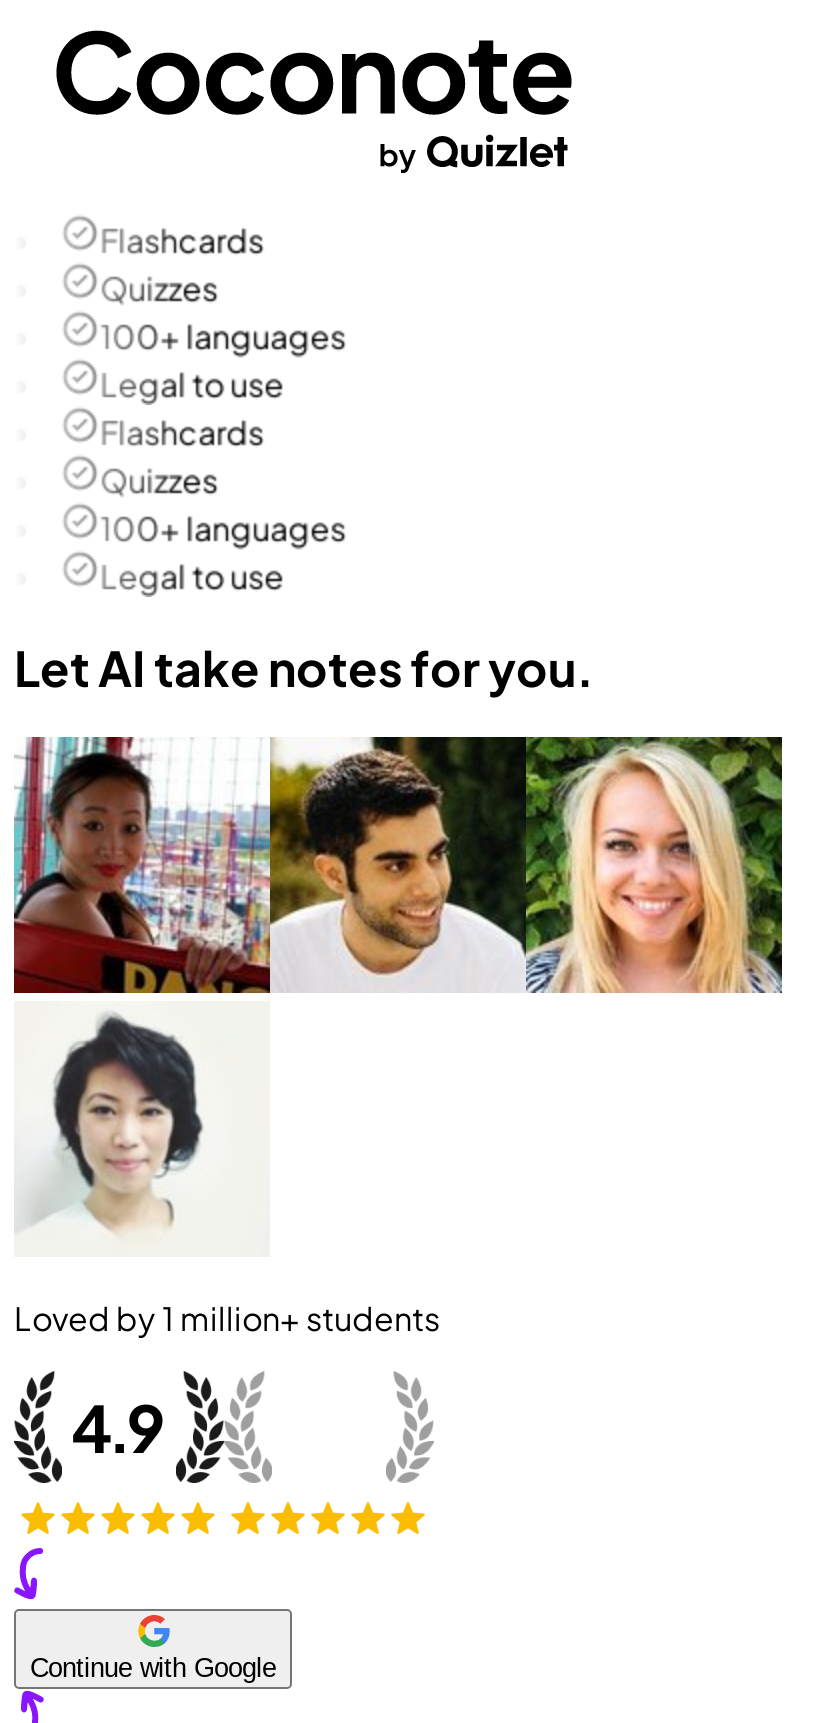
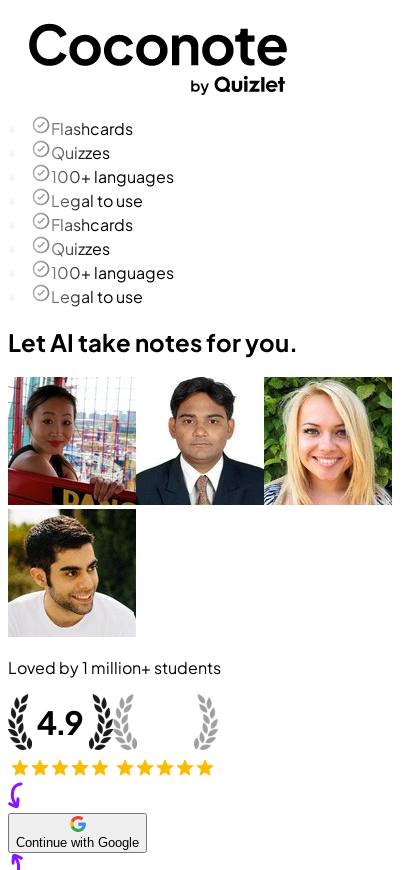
[14,735,528,1239] [image] -> [7,377,265,629] [image]

